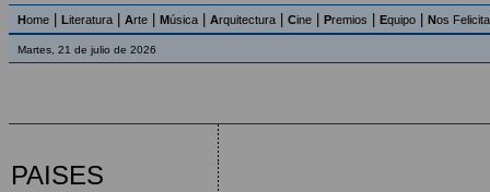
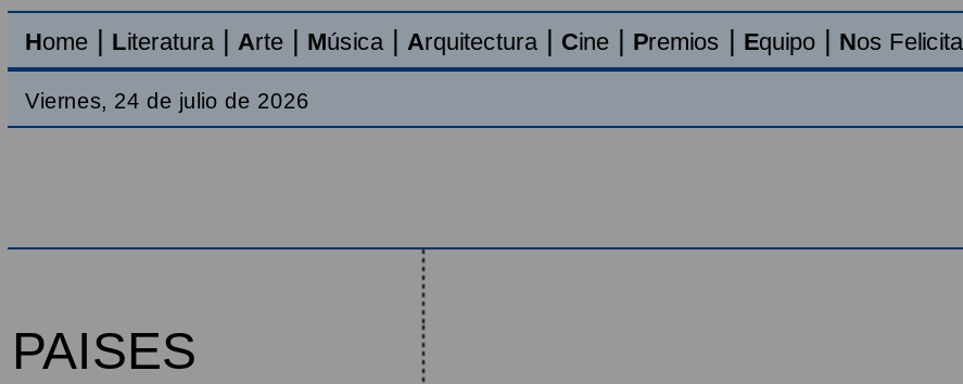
[17,44,156,56] Martes, 21 de julio de 2026 -> [25,89,309,113] Viernes, 24 de julio de 2026

